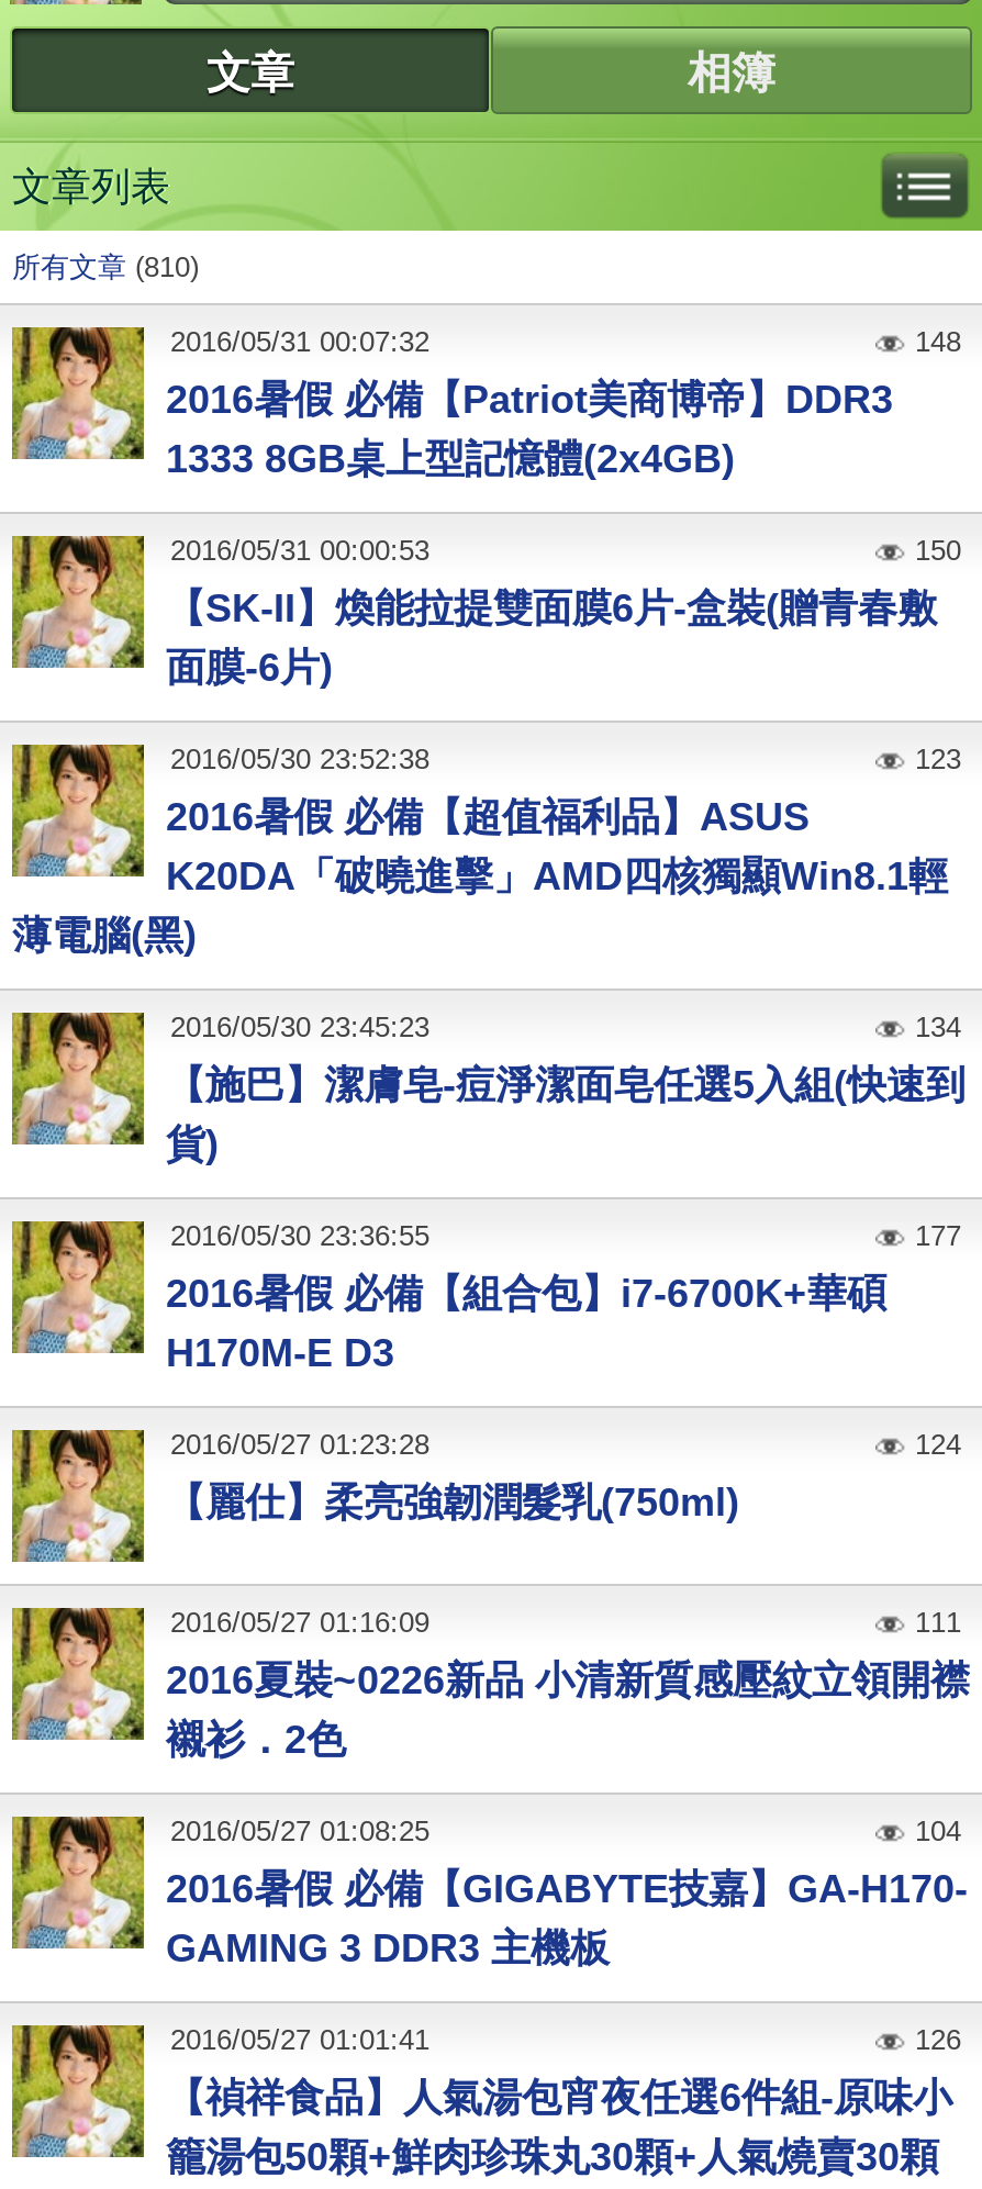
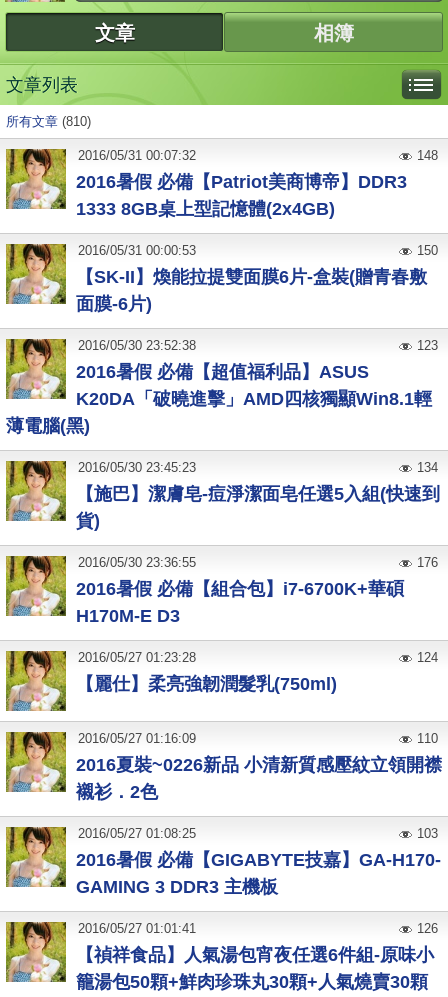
[915,1219,961,1252] 177 -> [417,555,438,570] 176
[915,1606,961,1639] 111 -> [417,731,438,746] 110
[915,1814,961,1847] 104 -> [417,826,438,841] 103

